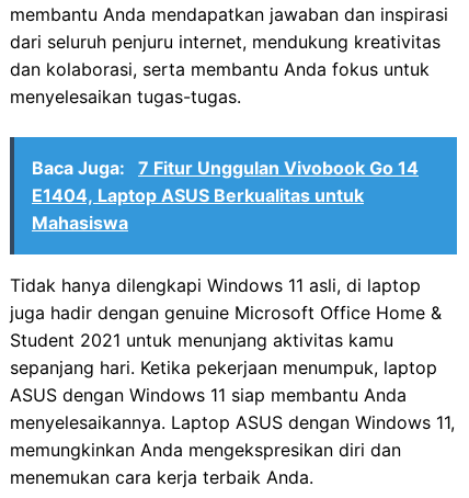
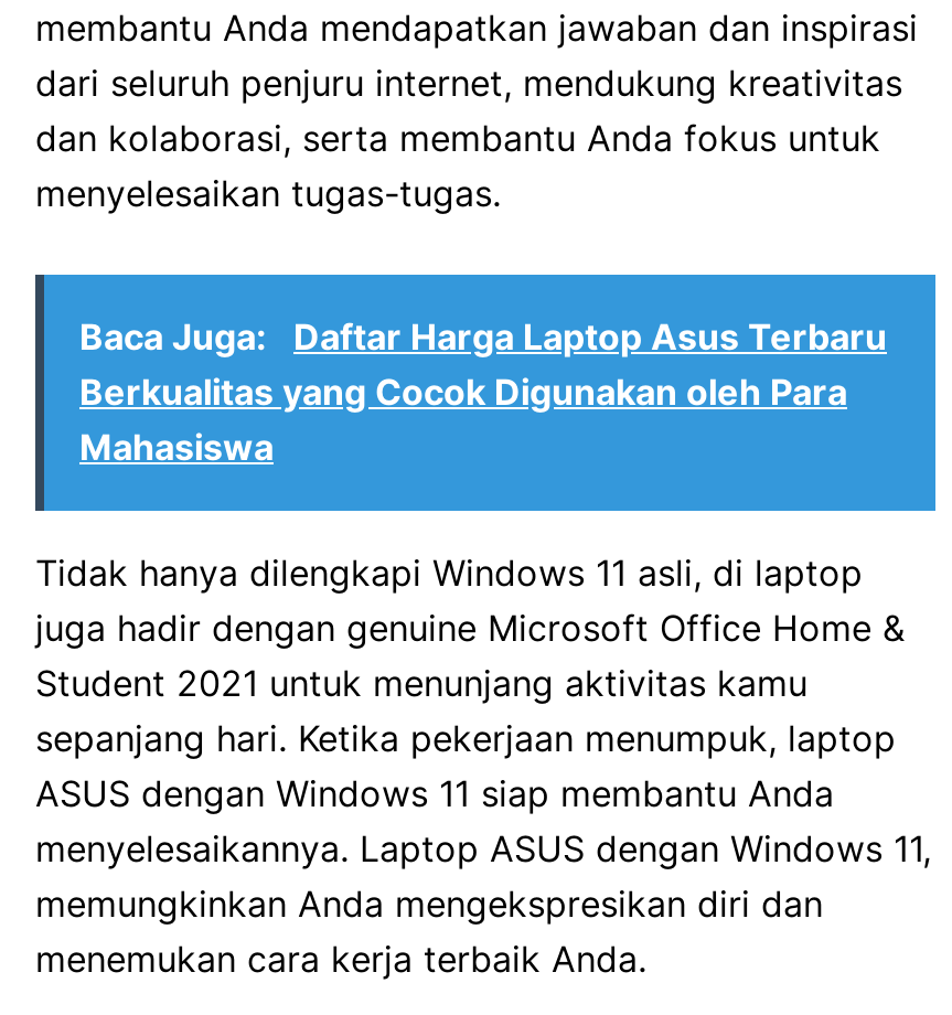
[32,157,419,206] Baca Juga: 7 Fitur Unggulan Vivobook Go 14 | E1404, Laptop ASUS Berkualitas untuk -> [79,316,887,415] Baca Juga: Daftar Harga Laptop Asus Terbaru | Berkualitas yang Cocok Digunakan oleh Para

